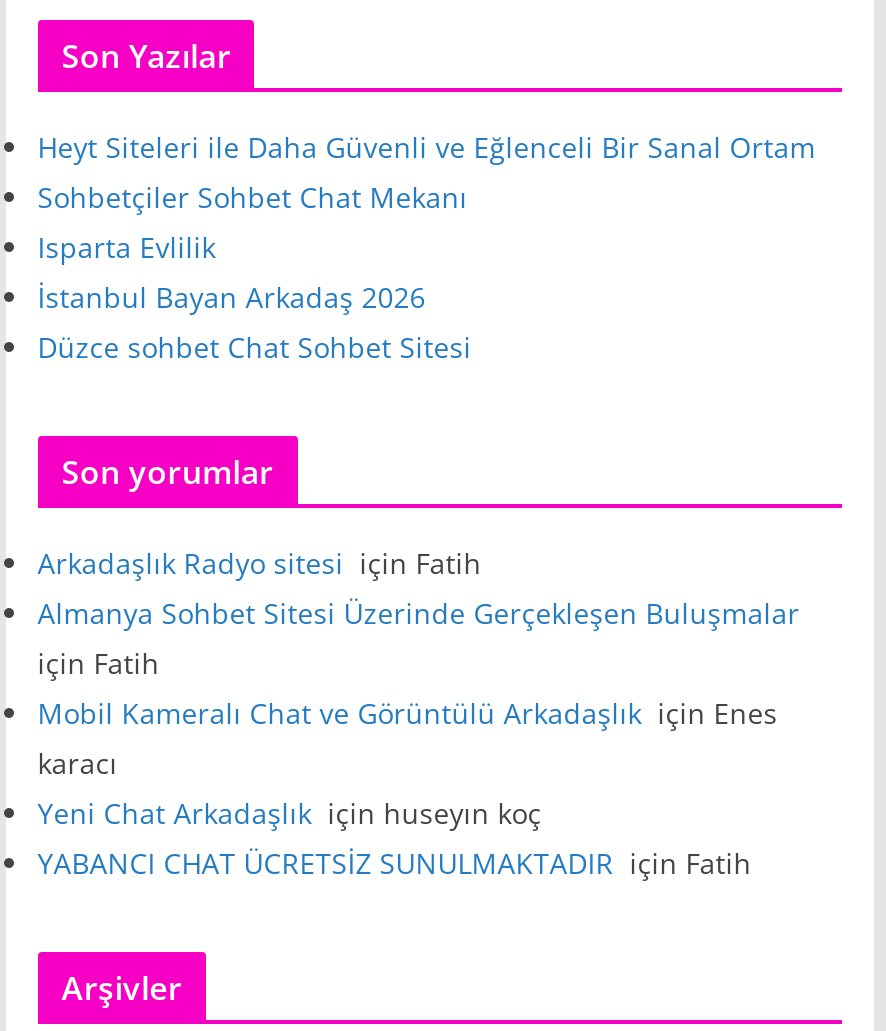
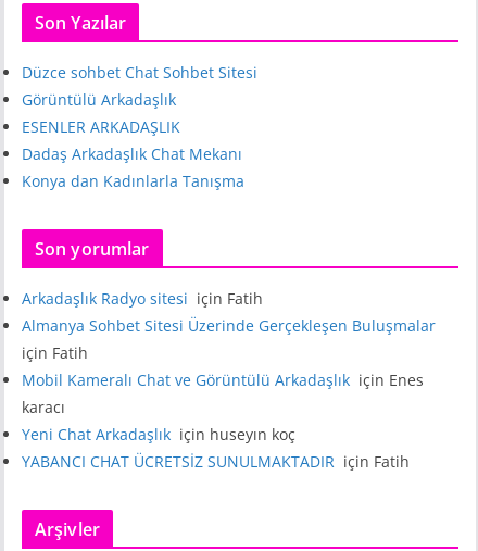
[37,128,823,316] Heyt Siteleri ile Daha Güvenli ve Eğlenceli Bir Sanal Ortam | Sohbetçiler Sohbet Chat Mekanı | Isparta Evlilik | İstanbul Bayan Arkadaş 2026 -> none
moved [37,328,479,366] -> [21,62,261,83]: Düzce sohbet Chat Sohbet Sitesi
none -> [21,89,248,191] Görüntülü Arkadaşlık | ESENLER ARKADAŞLIK | Dadaş Arkadaşlık Chat Mekanı | Konya dan Kadınlarla Tanışma

